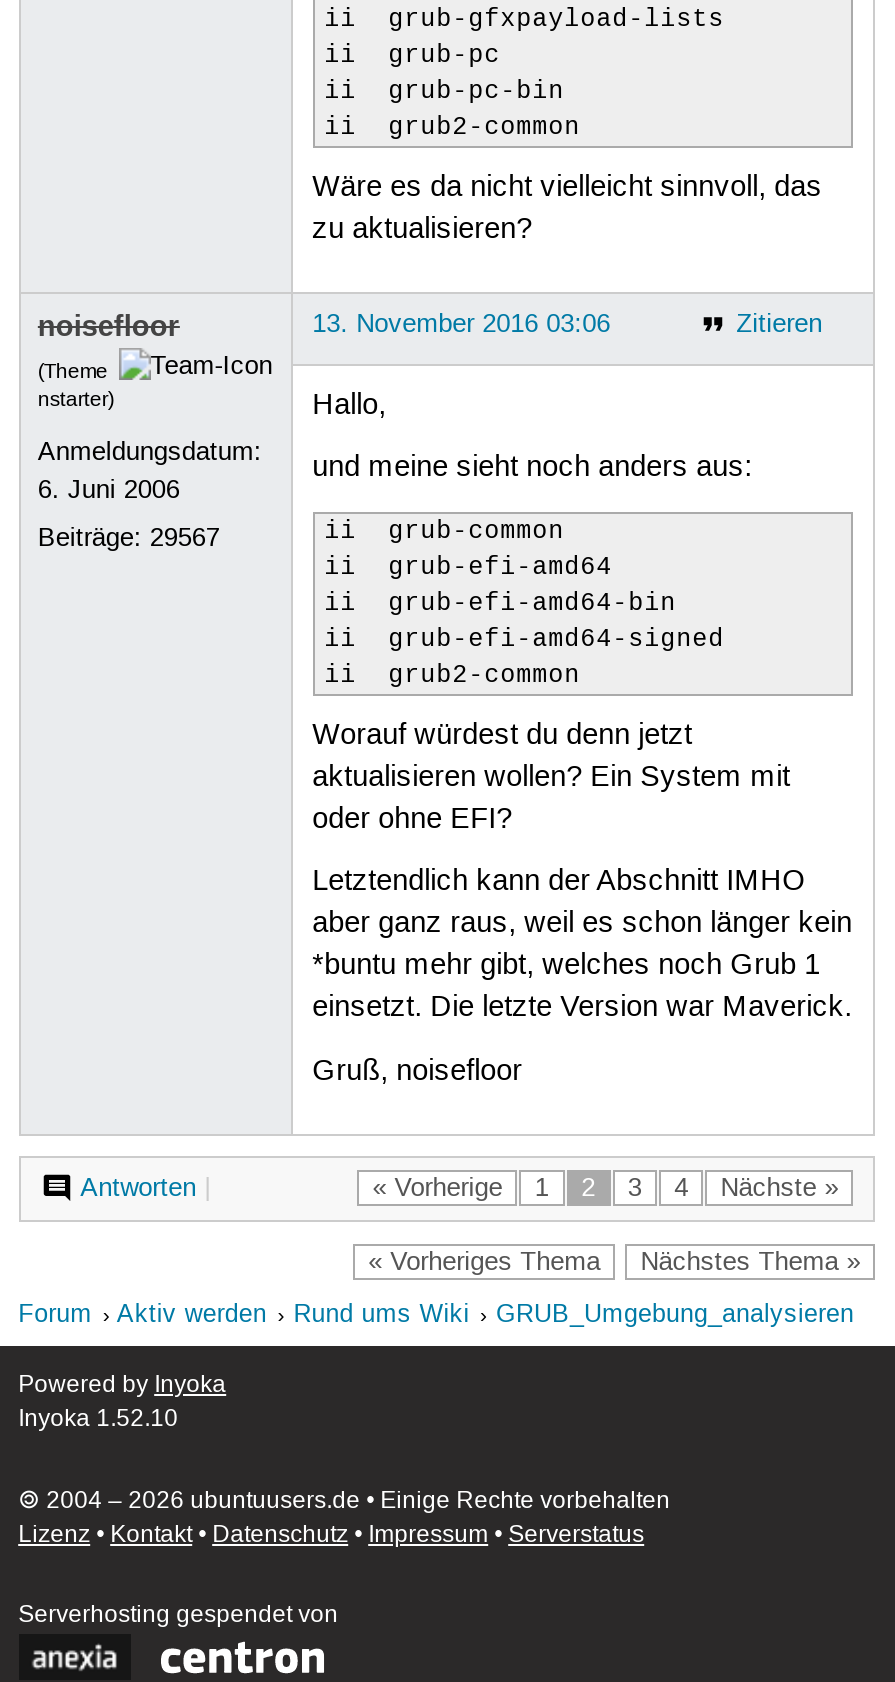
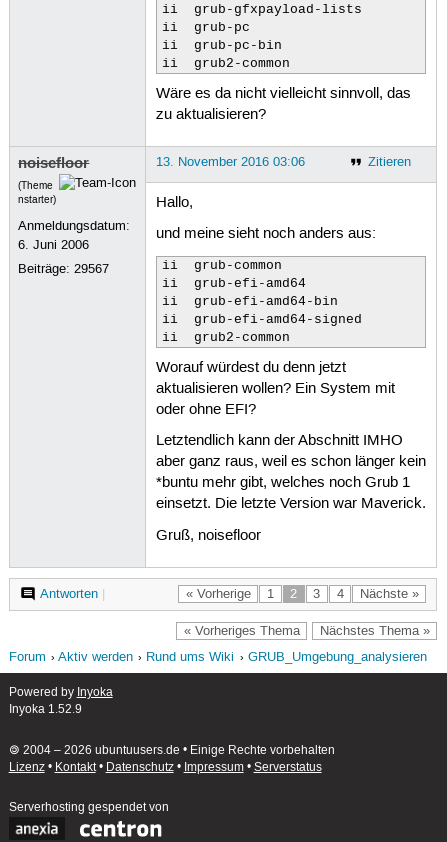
[18,1405,178,1435] Inyoka 1.52.10 -> [9,703,82,718] Inyoka 1.52.9

